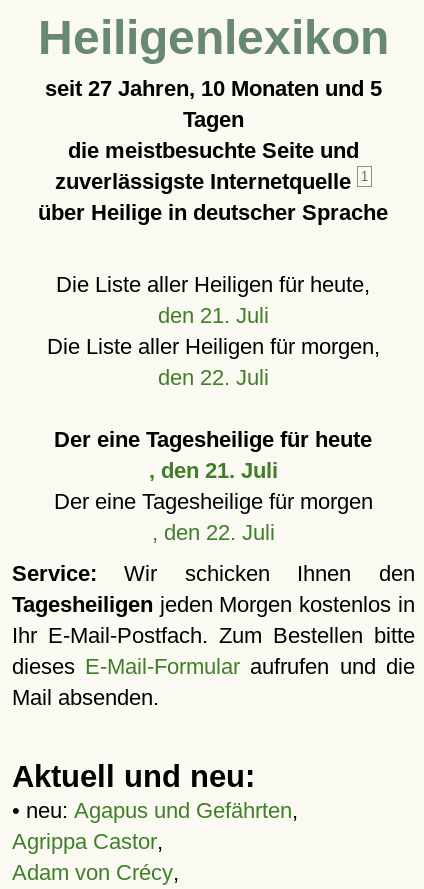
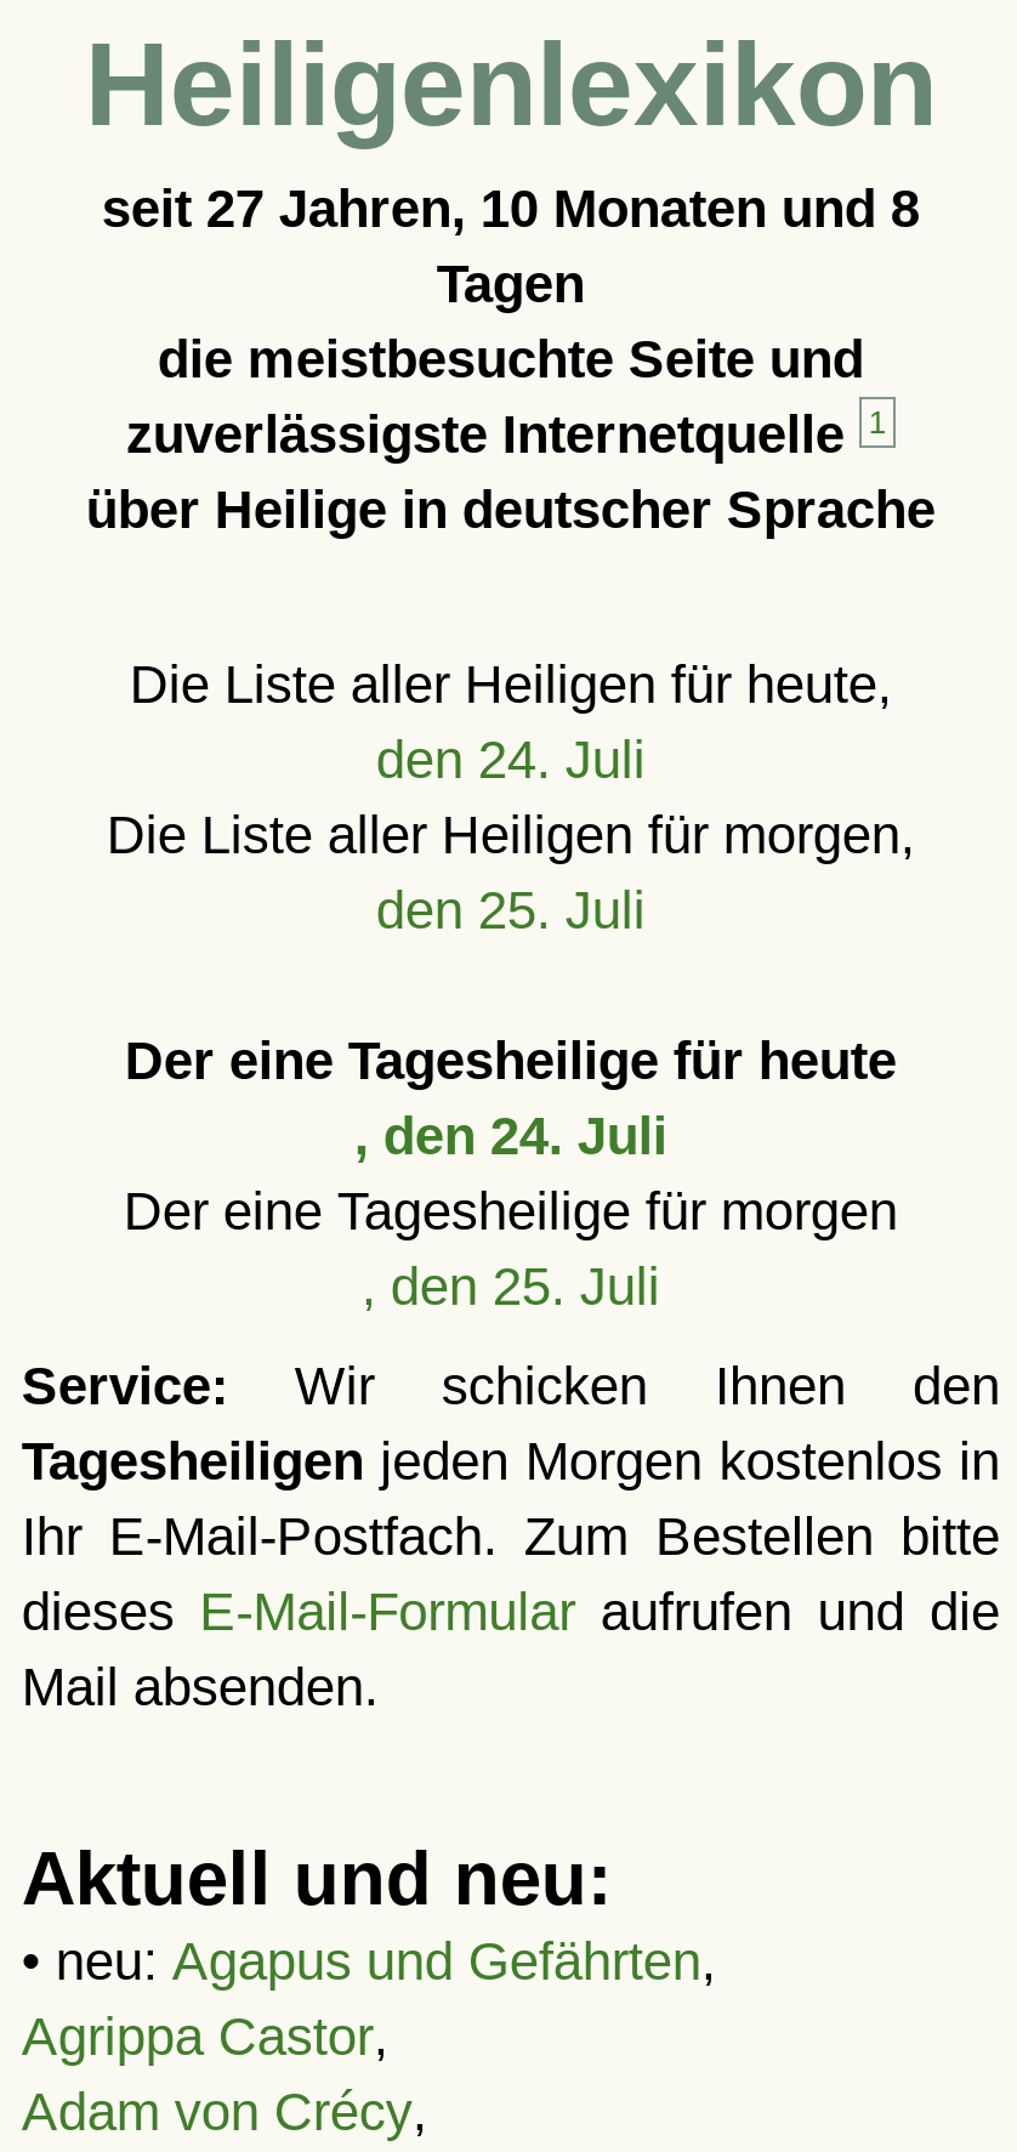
[45,76,382,101] seit 27 Jahren, 10 Monaten und 5 -> [102,178,920,239] seit 27 Jahren, 10 Monaten und 8
[158,303,269,328] den 21. Juli -> [376,729,645,790] den 24. Juli
[158,365,269,390] den 22. Juli -> [376,880,645,941] den 25. Juli
[149,458,278,483] , den 21. Juli -> [354,1106,667,1166] , den 24. Juli
[152,520,275,545] , den 22. Juli -> [361,1256,660,1317] , den 25. Juli

